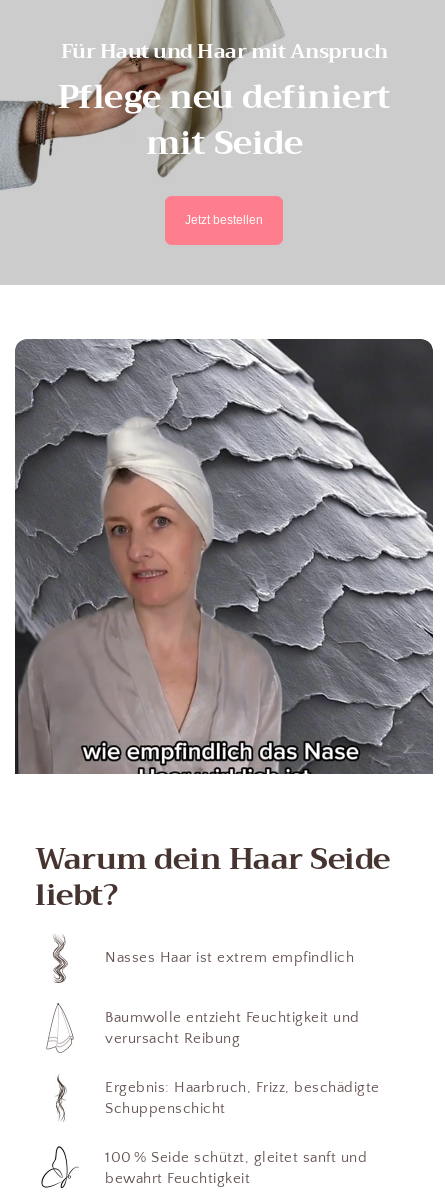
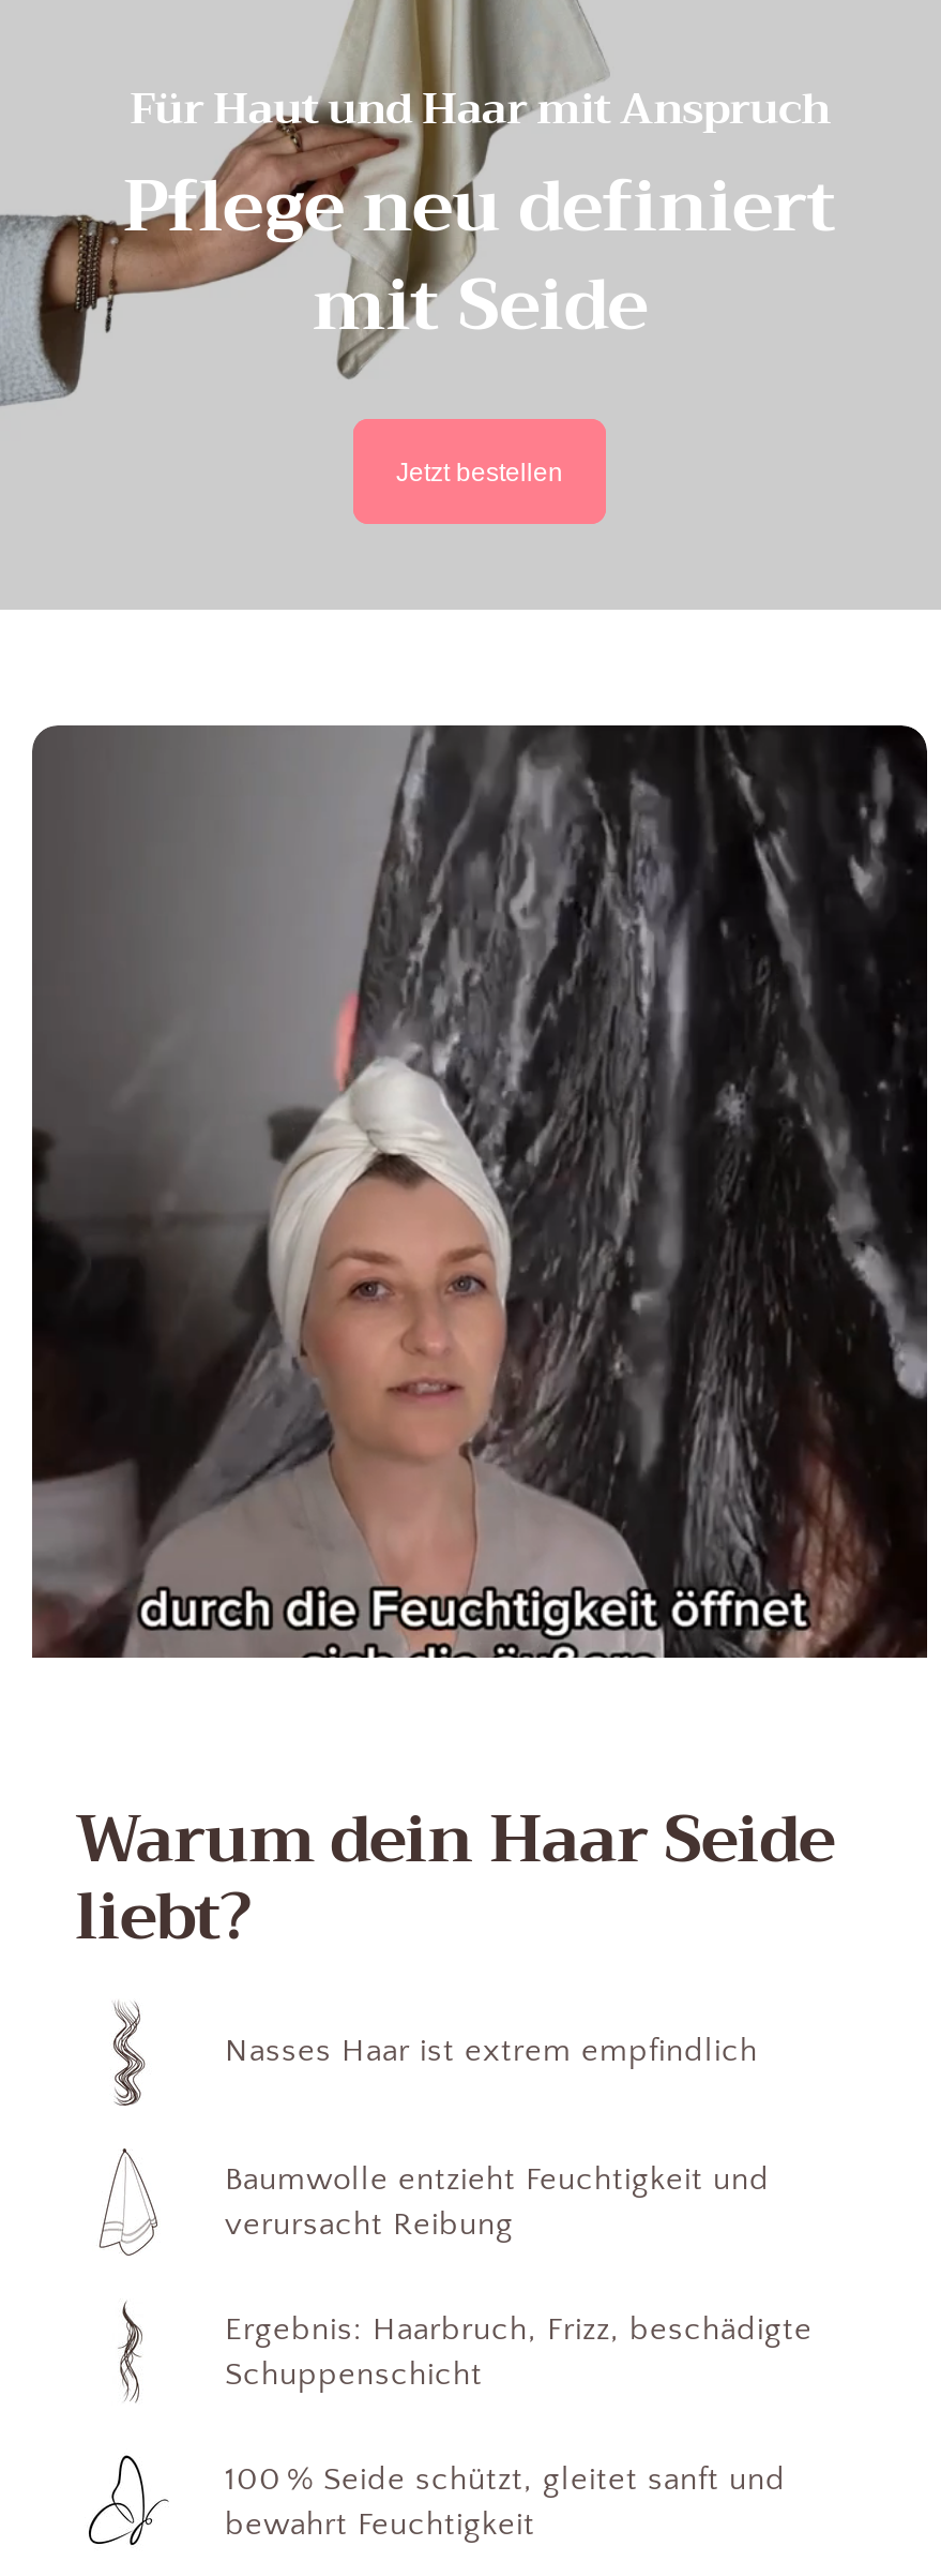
[14,338,434,775] [image] -> [30,722,929,1659] [image]

